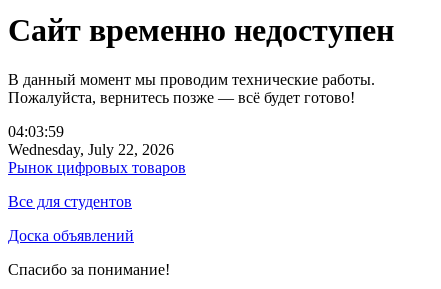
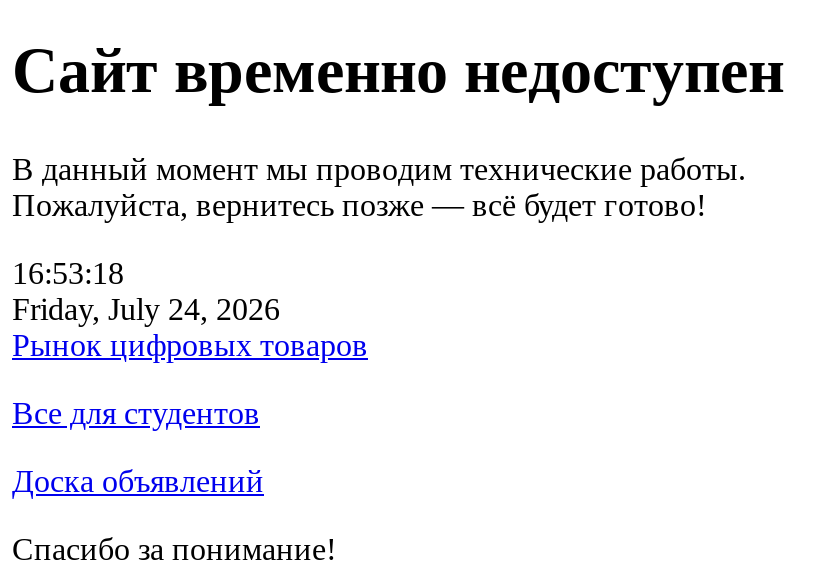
[8,123,64,140] 04:03:59 -> [12,256,124,290] 16:53:18
[8,141,174,158] Wednesday, July 22, 2026 -> [12,292,280,326] Friday, July 24, 2026

